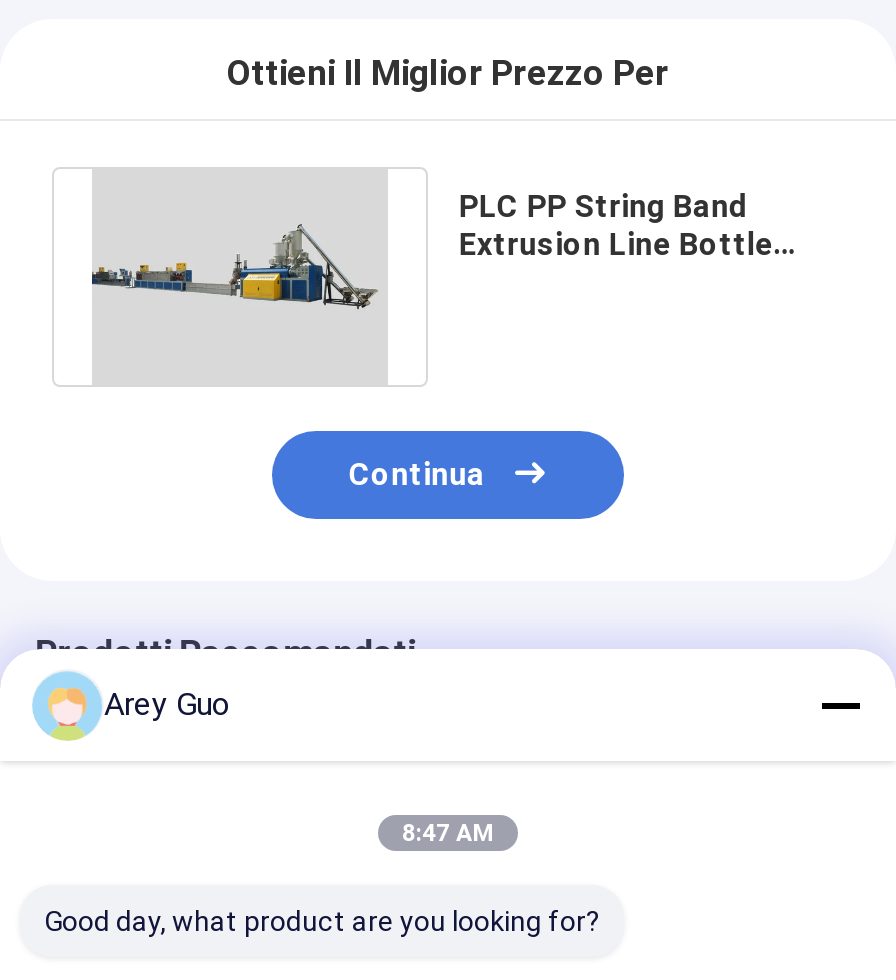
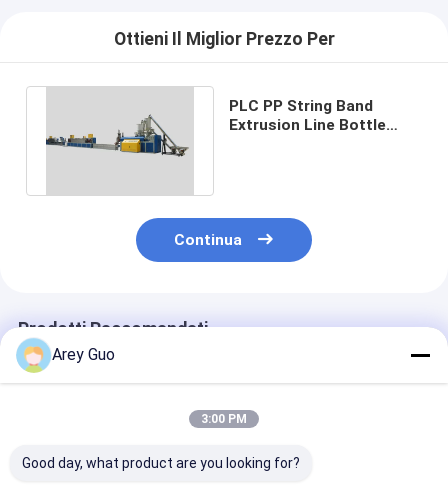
[402,819,494,847] 8:47 AM -> [201,412,247,426] 3:00 PM

